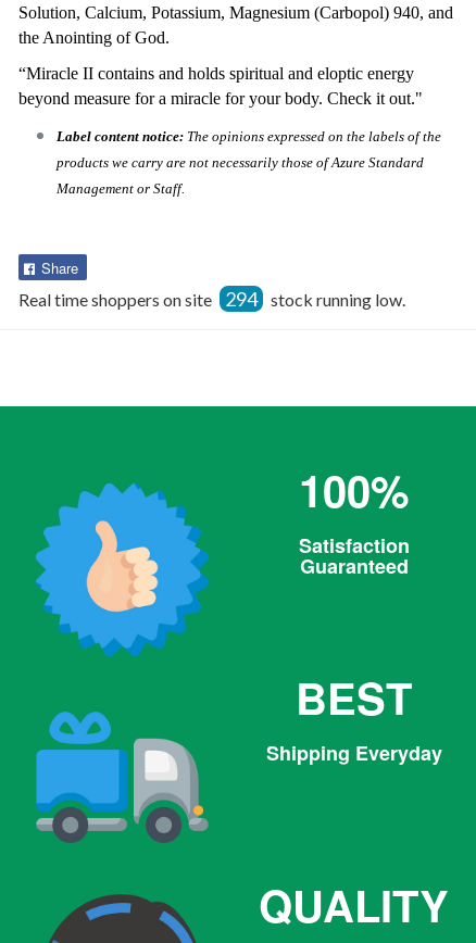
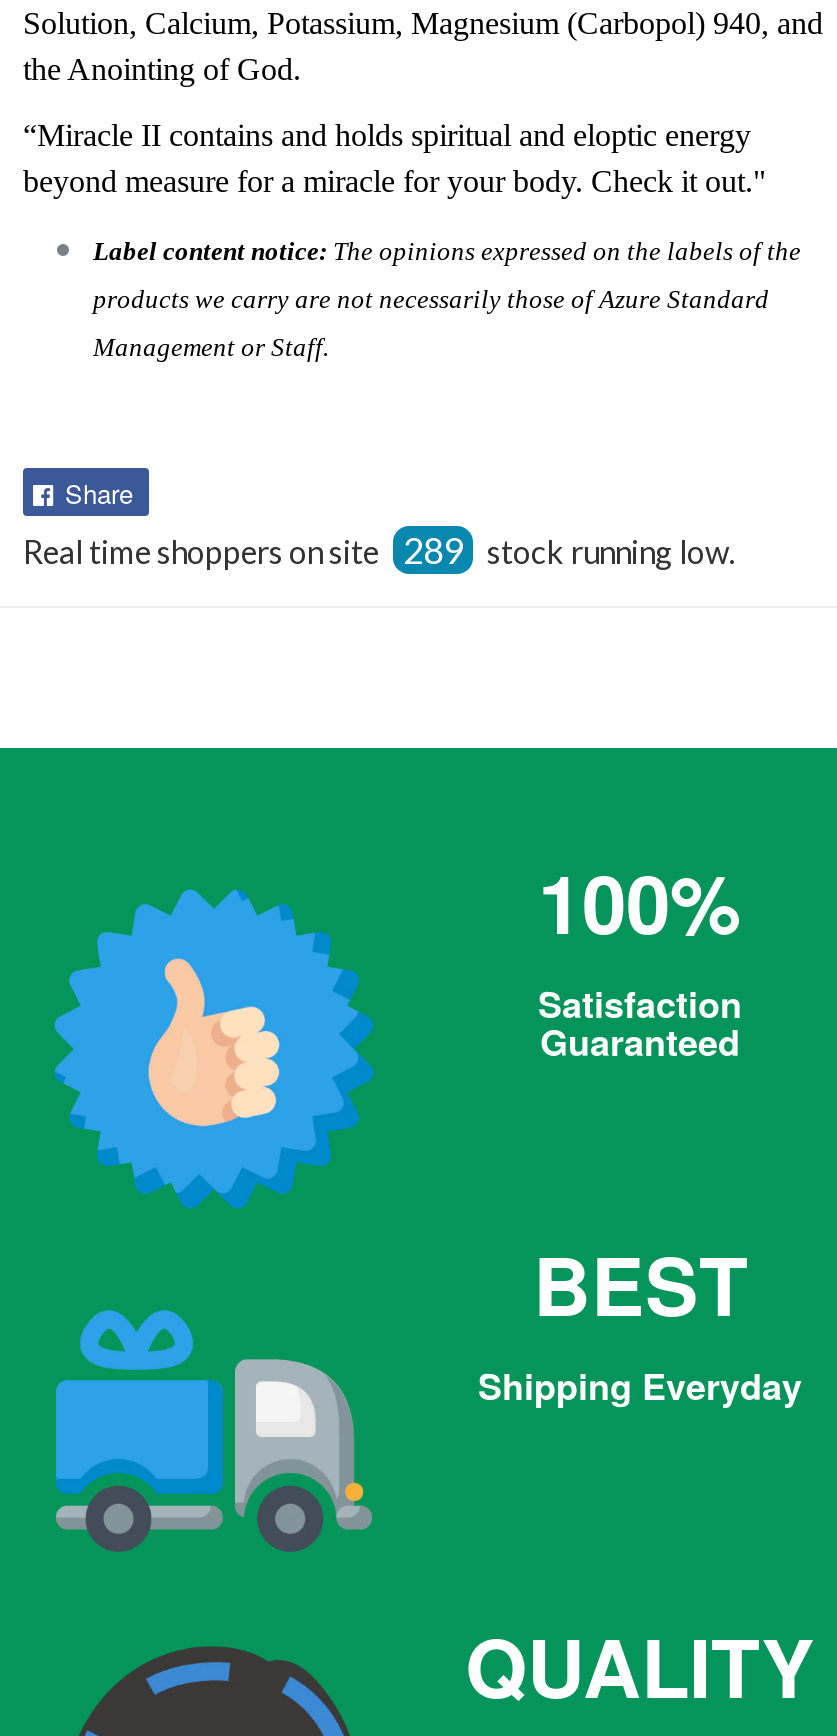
[225,287,258,311] 294 -> [403,529,463,573] 289

